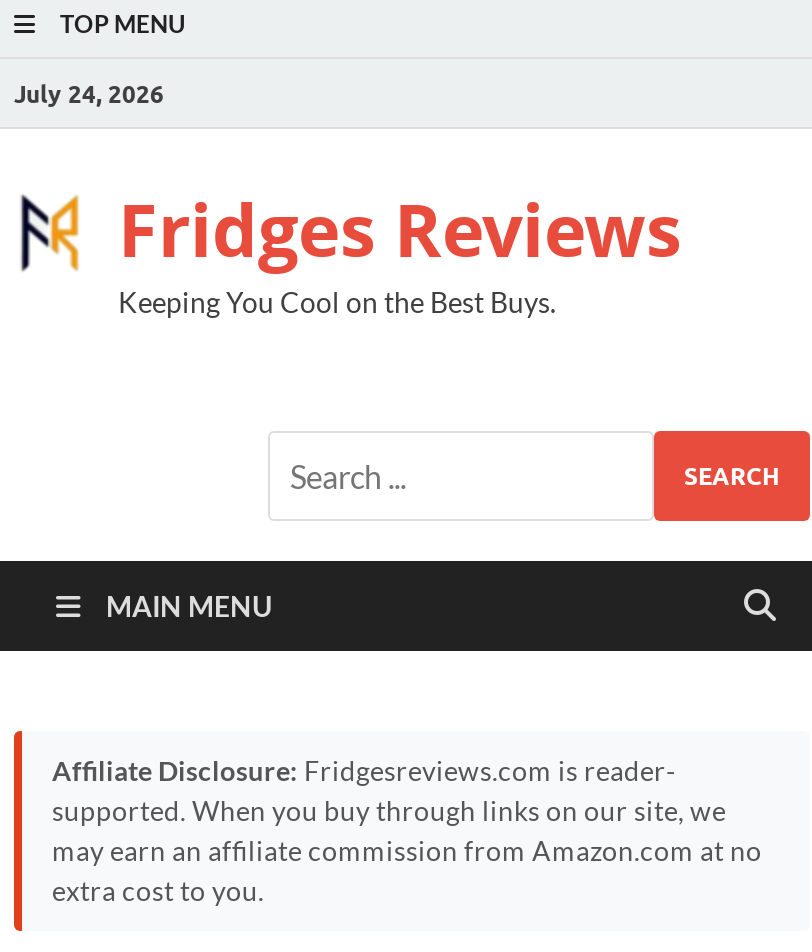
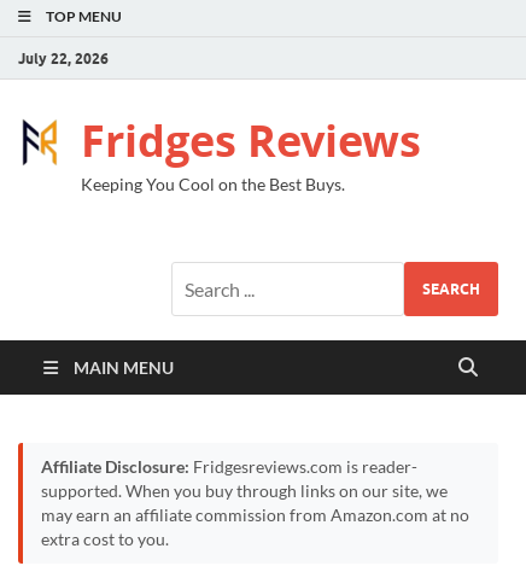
[14,78,164,108] July 24, 2026 -> [18,49,109,67] July 22, 2026

